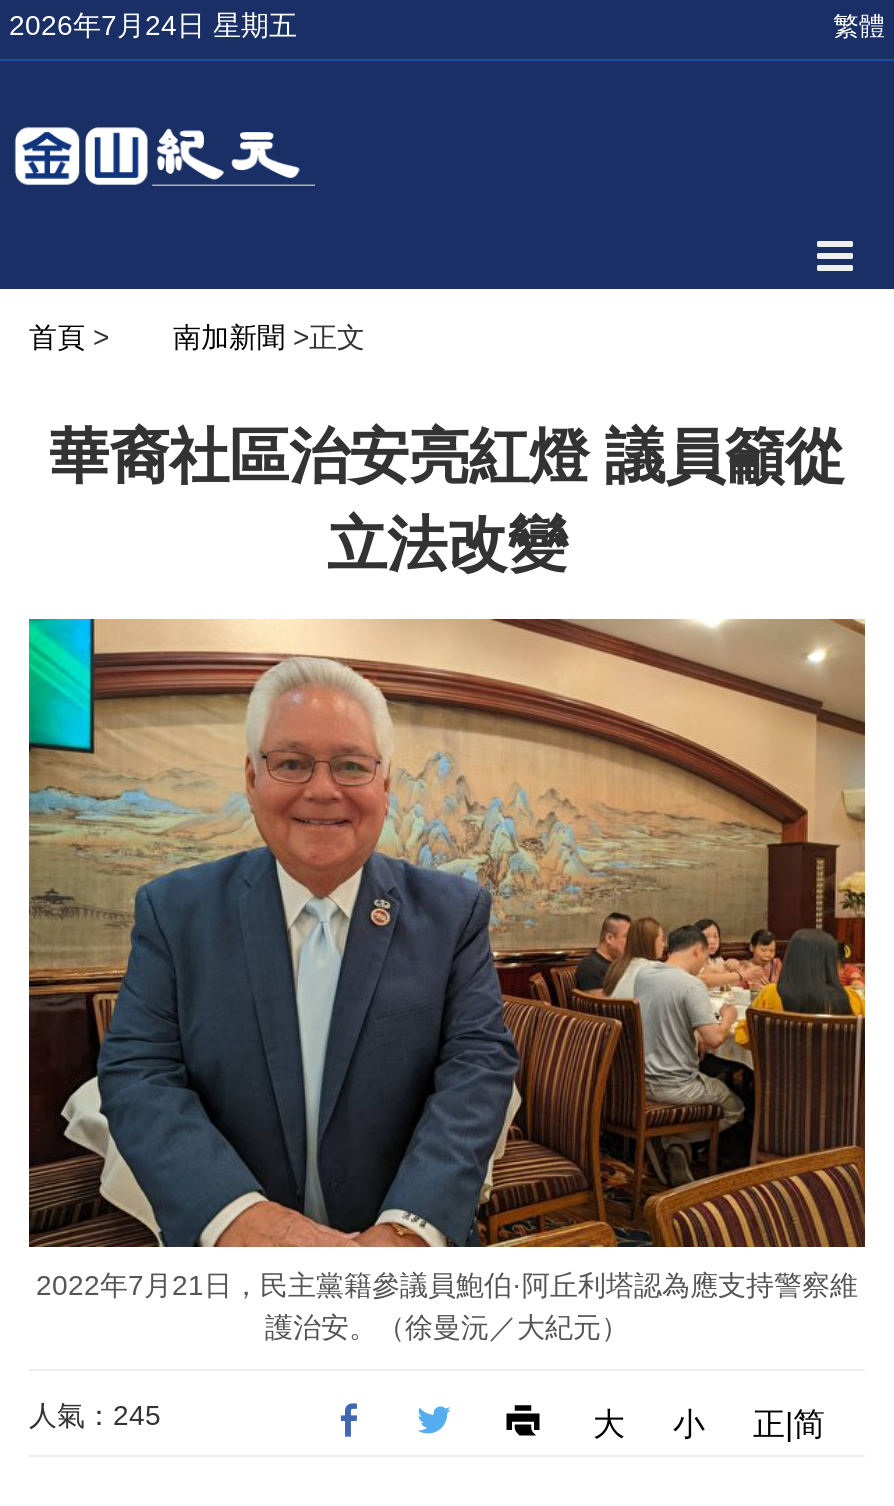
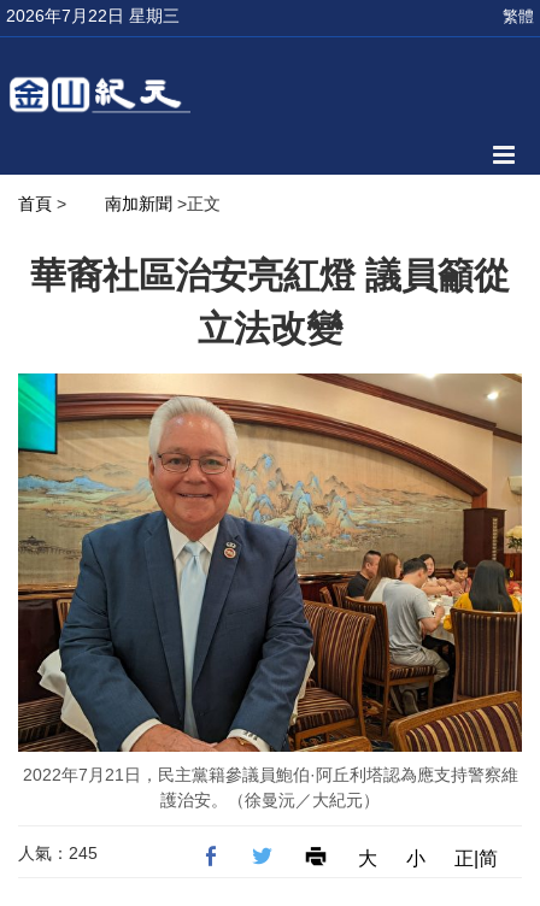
[9,9,297,41] 2026年7月24日 星期五 -> [6,6,180,25] 2026年7月22日 星期三

